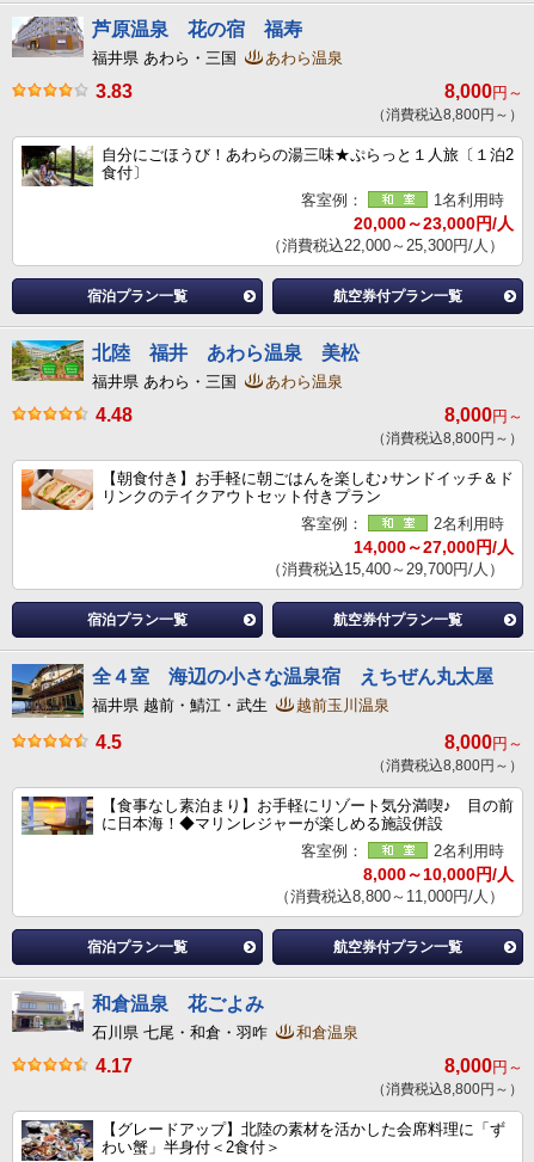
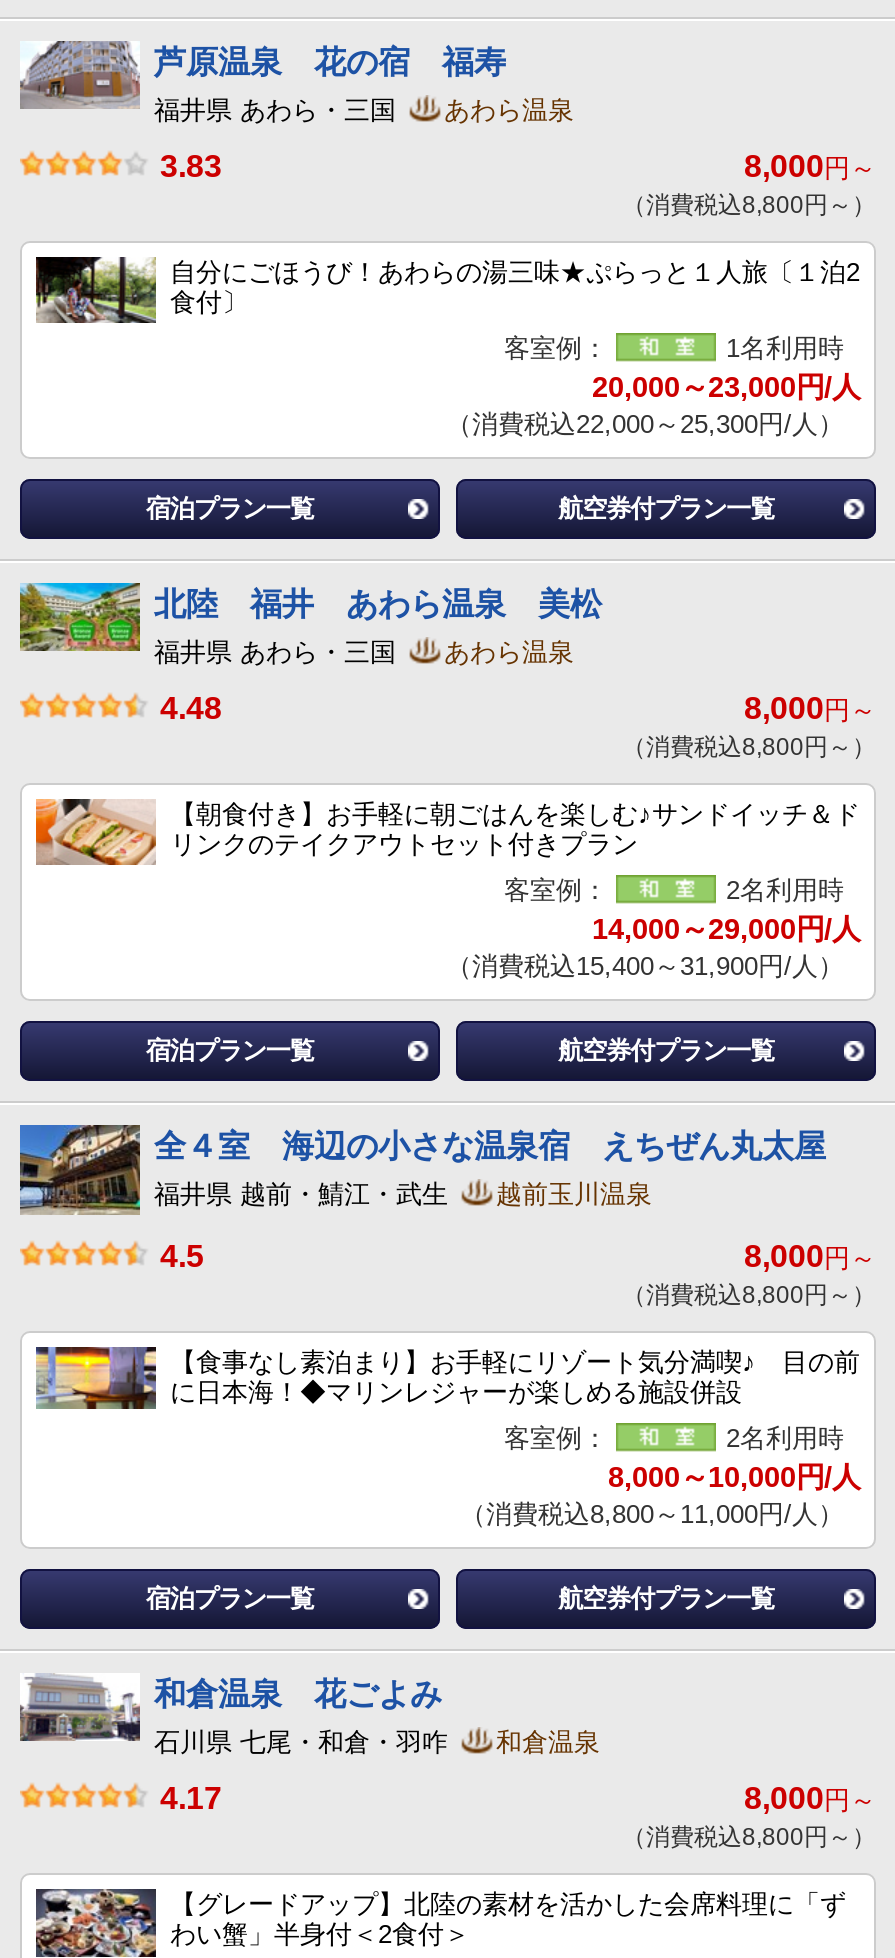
[354,537,514,557] 14,000～27,000円/人 -> [592,912,860,944] 14,000～29,000円/人
[266,560,504,578] （消費税込15,400～29,700円/人） -> [446,950,844,980] （消費税込15,400～31,900円/人）

